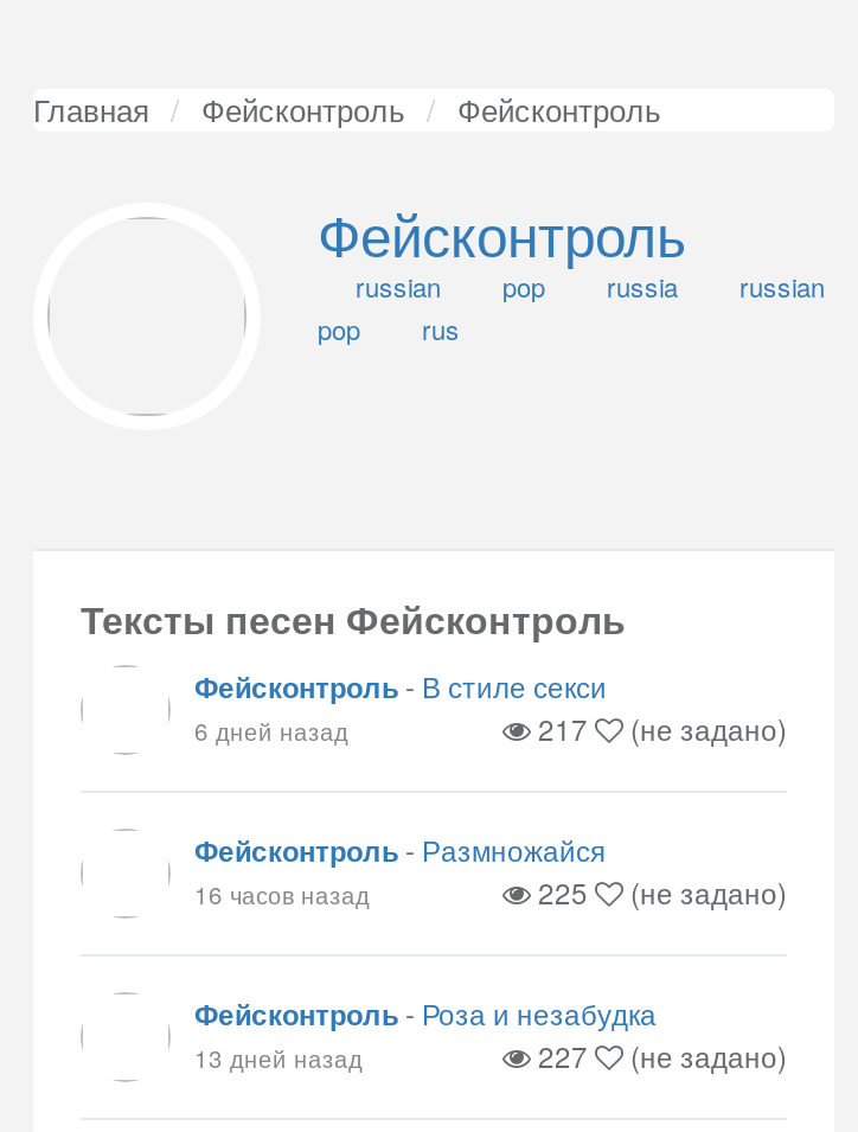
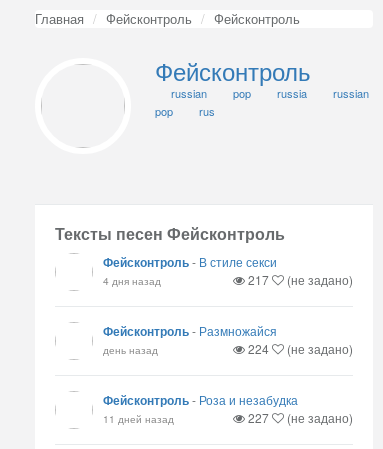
[194,712,348,748] 6 дней назад -> [103,273,161,288] 4 дня назад
[194,871,595,912] 16 часов назад | 225 -> [103,340,272,357] день назад | 224
[194,1040,363,1075] 13 дней назад -> [103,411,174,426] 11 дней назад

